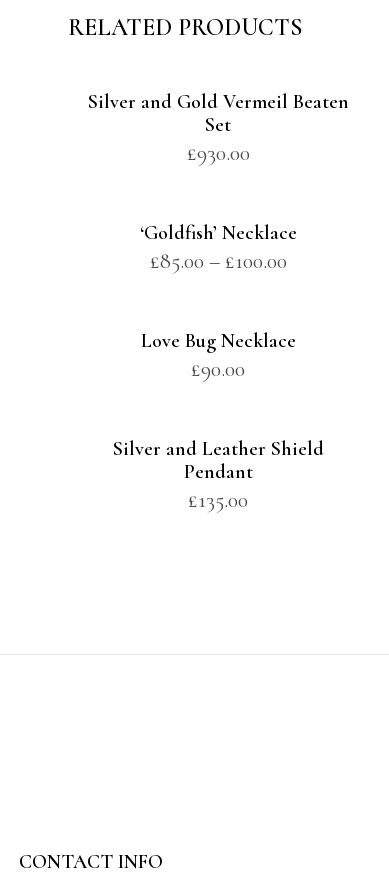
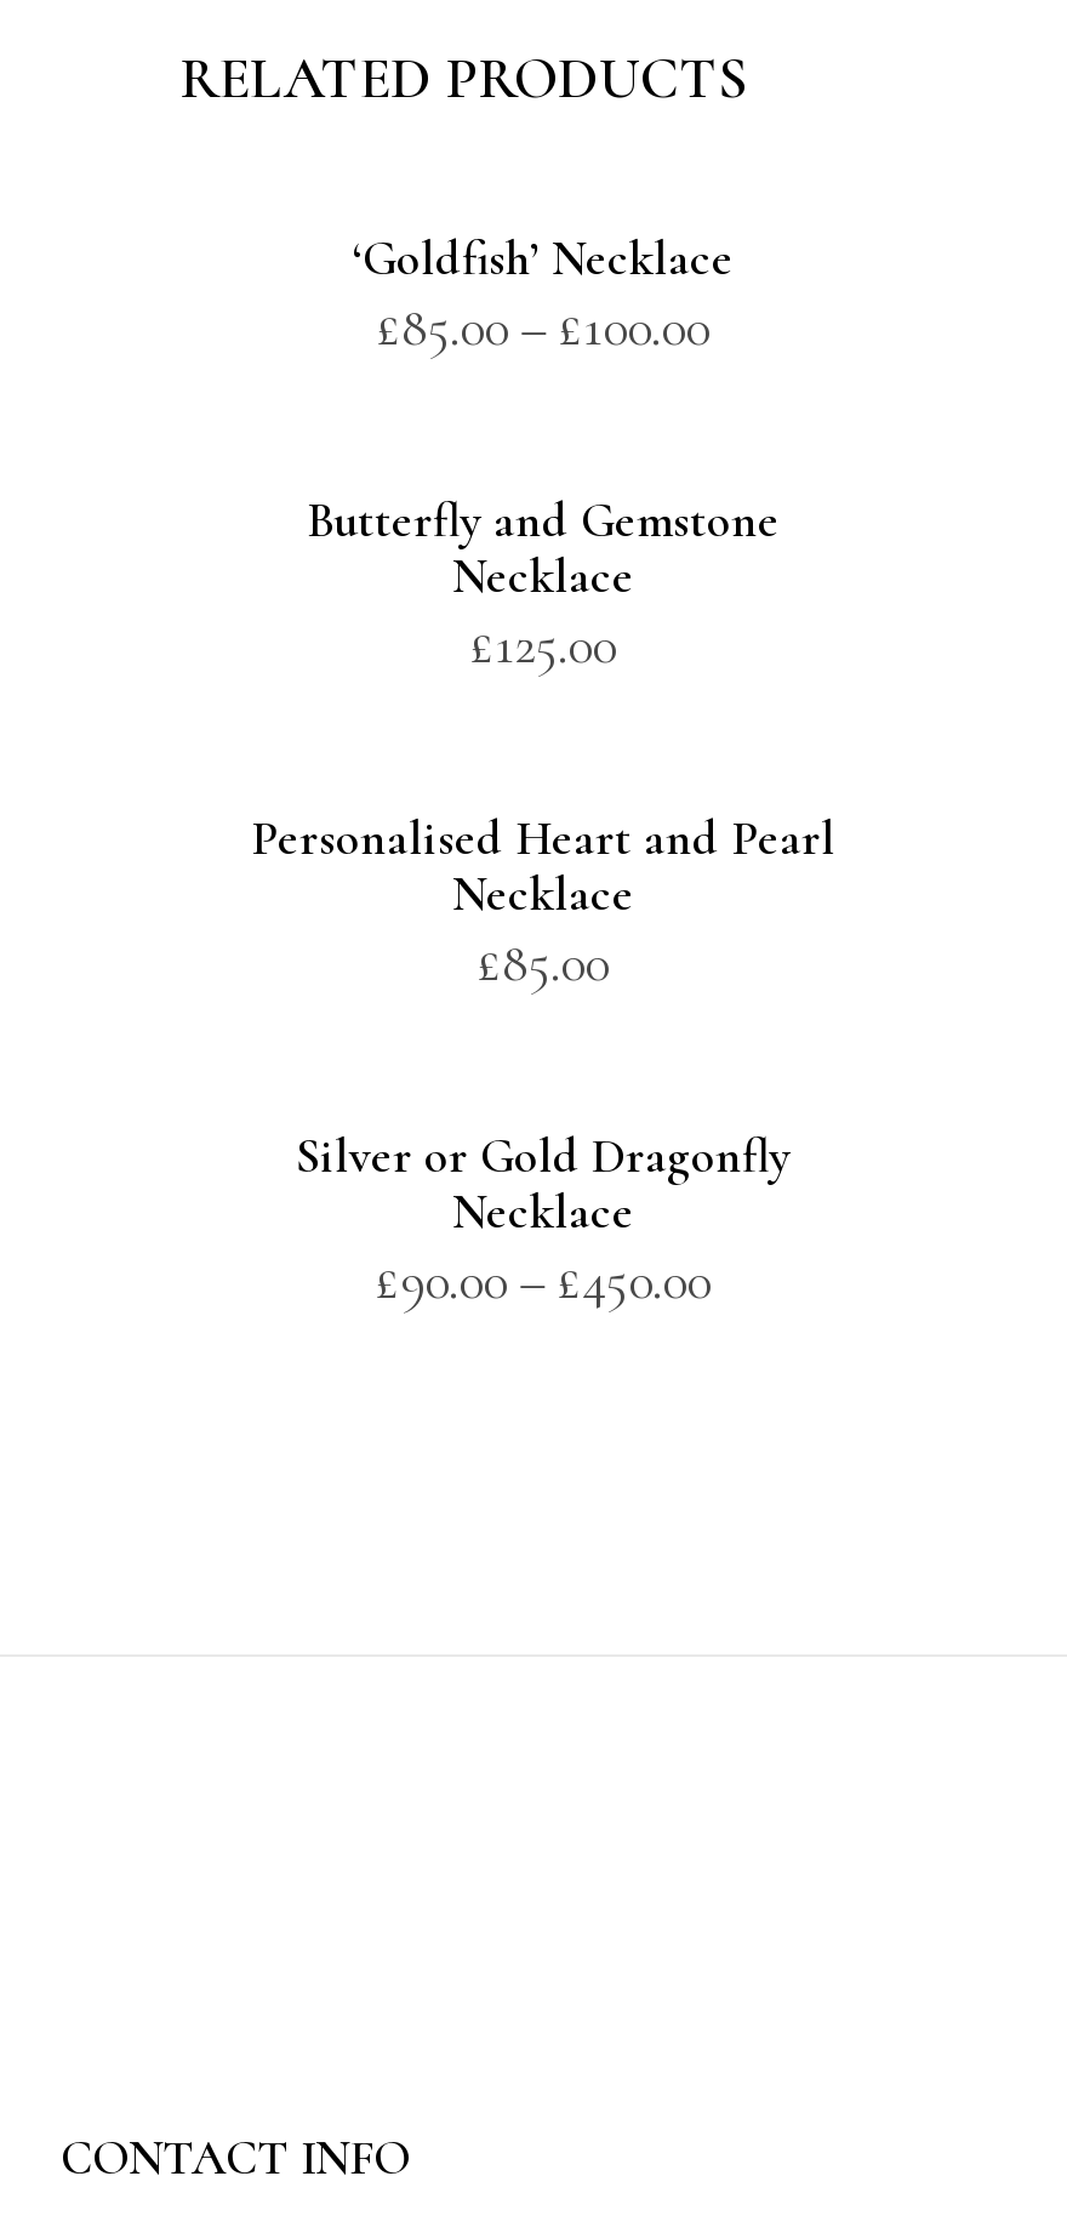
[87,90,348,166] Silver and Gold Vermeil Beaten | Set | £930.00 -> none
moved [139,221,296,274] -> [353,230,734,359]: ‘Goldfish’ Necklace | £85.00 – £100.00
[112,329,323,513] Love Bug Necklace | £90.00 | Silver and Leather Shield | Pendant | £135.00 -> [251,492,835,1312] Butterfly and Gemstone | Necklace | £125.00 | Personalised Heart and Pearl | Necklace | £85.00 | Silver or Gold Dragonfly | Necklace | £90.00 – £450.00

